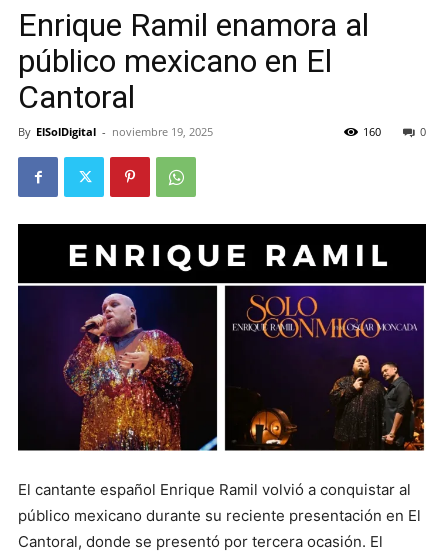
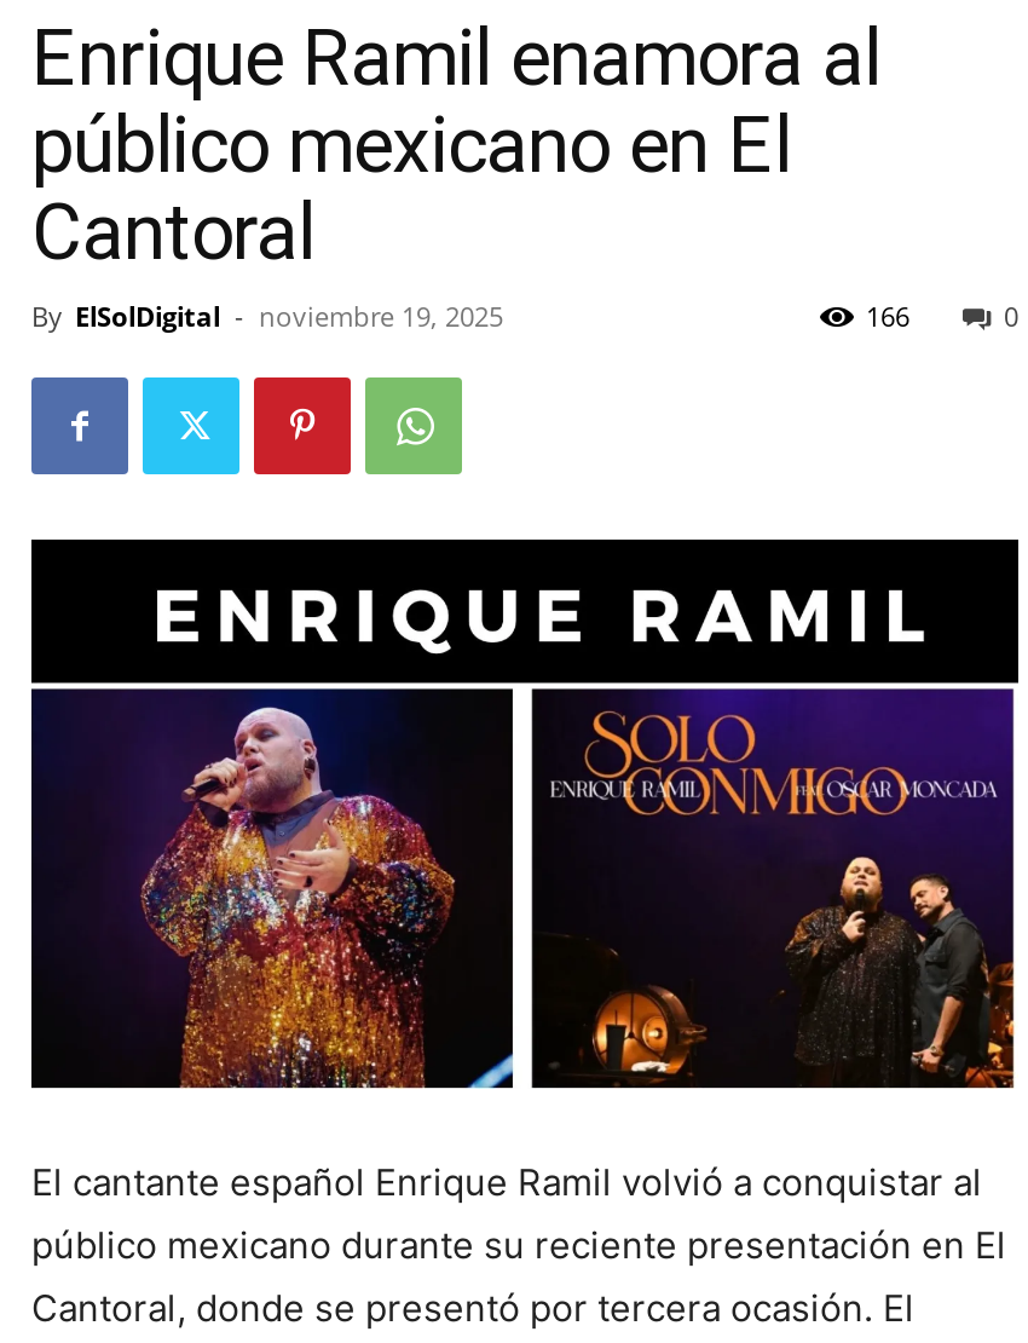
[363,124,381,139] 160 -> [866,298,909,334] 166

